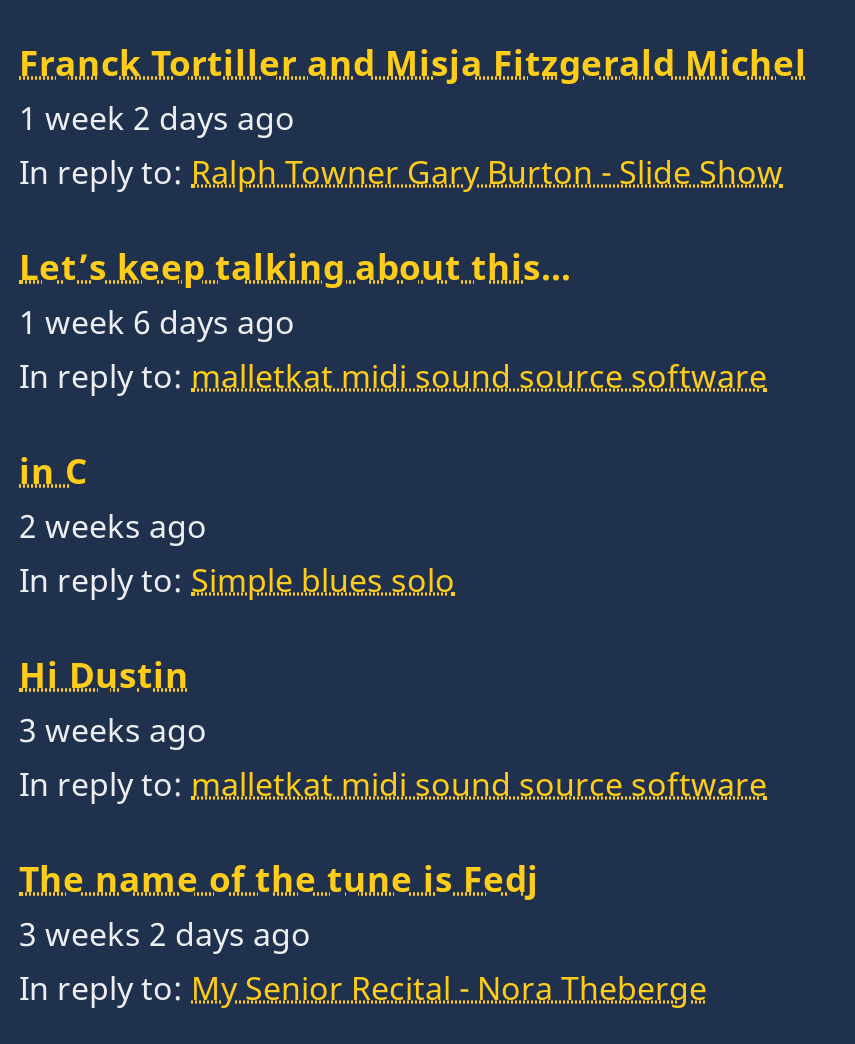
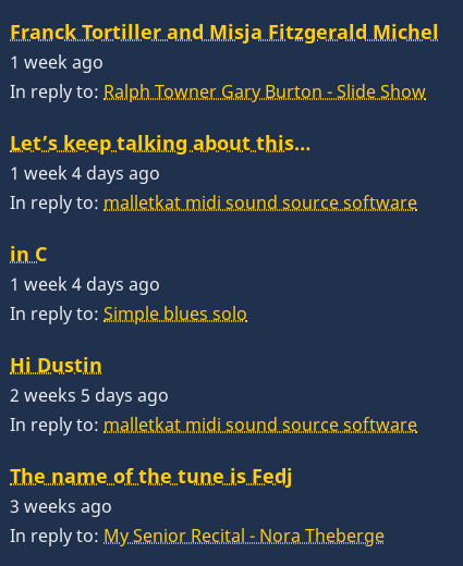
[19,95,295,139] 1 week 2 days ago -> [10,50,103,73] 1 week ago
[19,299,295,343] 1 week 6 days ago -> [10,161,160,185] 1 week 4 days ago
[19,504,207,548] 2 weeks ago -> [10,272,160,296] 1 week 4 days ago
[19,708,207,752] 3 weeks ago -> [10,383,169,407] 2 weeks 5 days ago
[19,913,311,957] 3 weeks 2 days ago -> [10,494,112,518] 3 weeks ago

